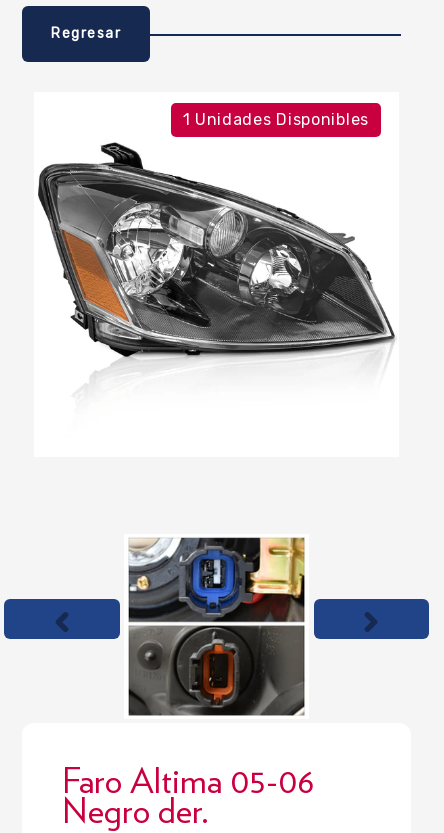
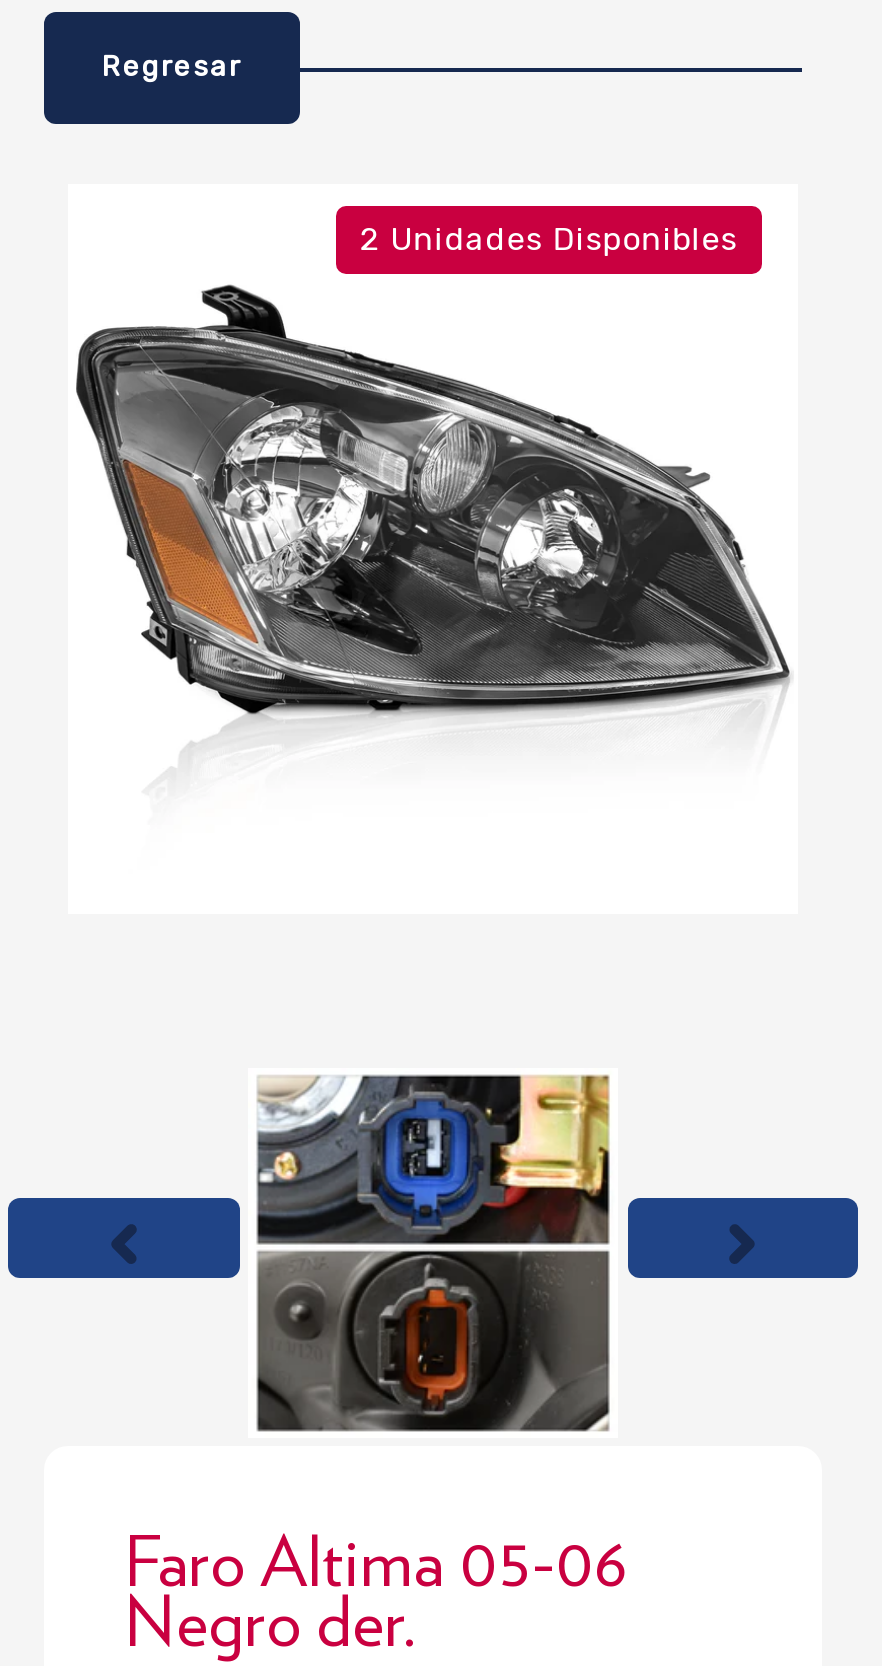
[183,110,369,129] 1 Unidades Disponibles -> [359,220,738,258] 2 Unidades Disponibles

